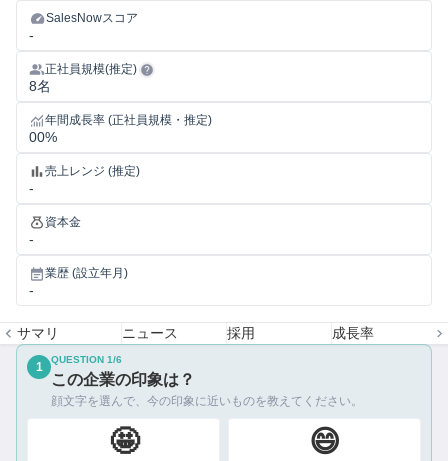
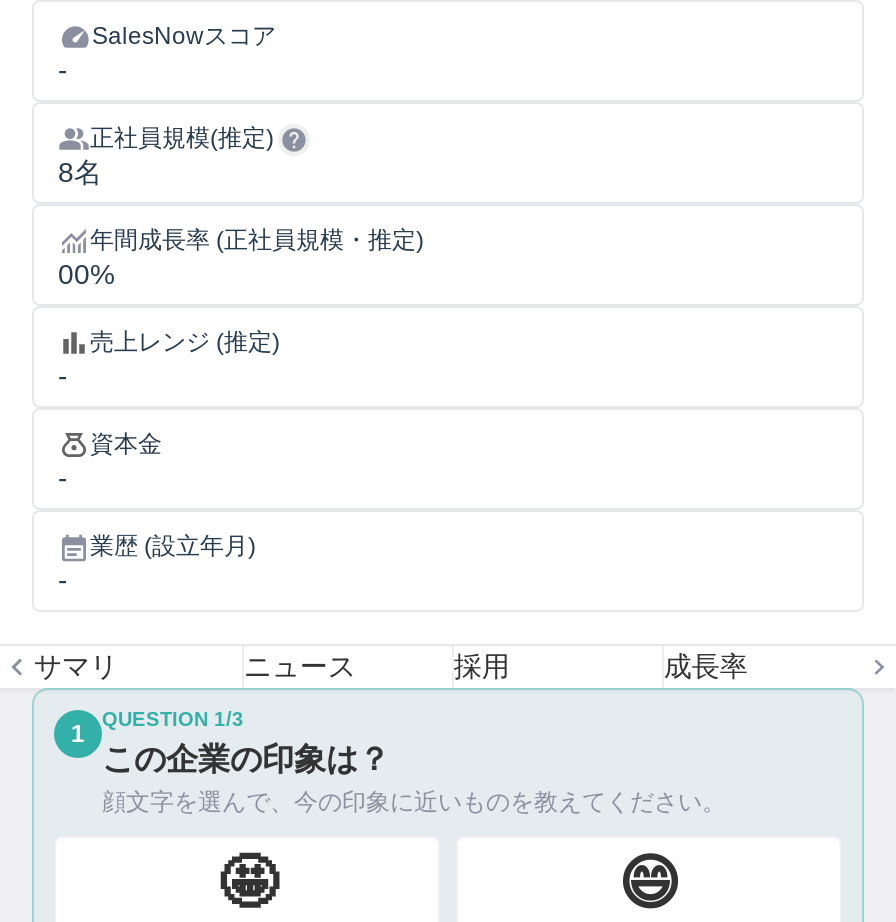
[51,354,122,365] QUESTION 1/6 -> [102,708,244,730] QUESTION 1/3

